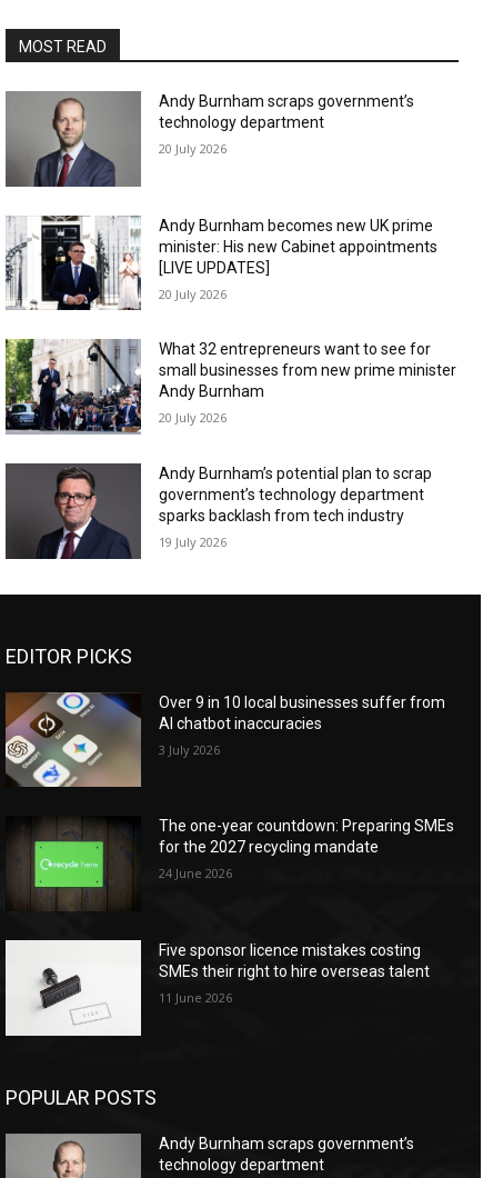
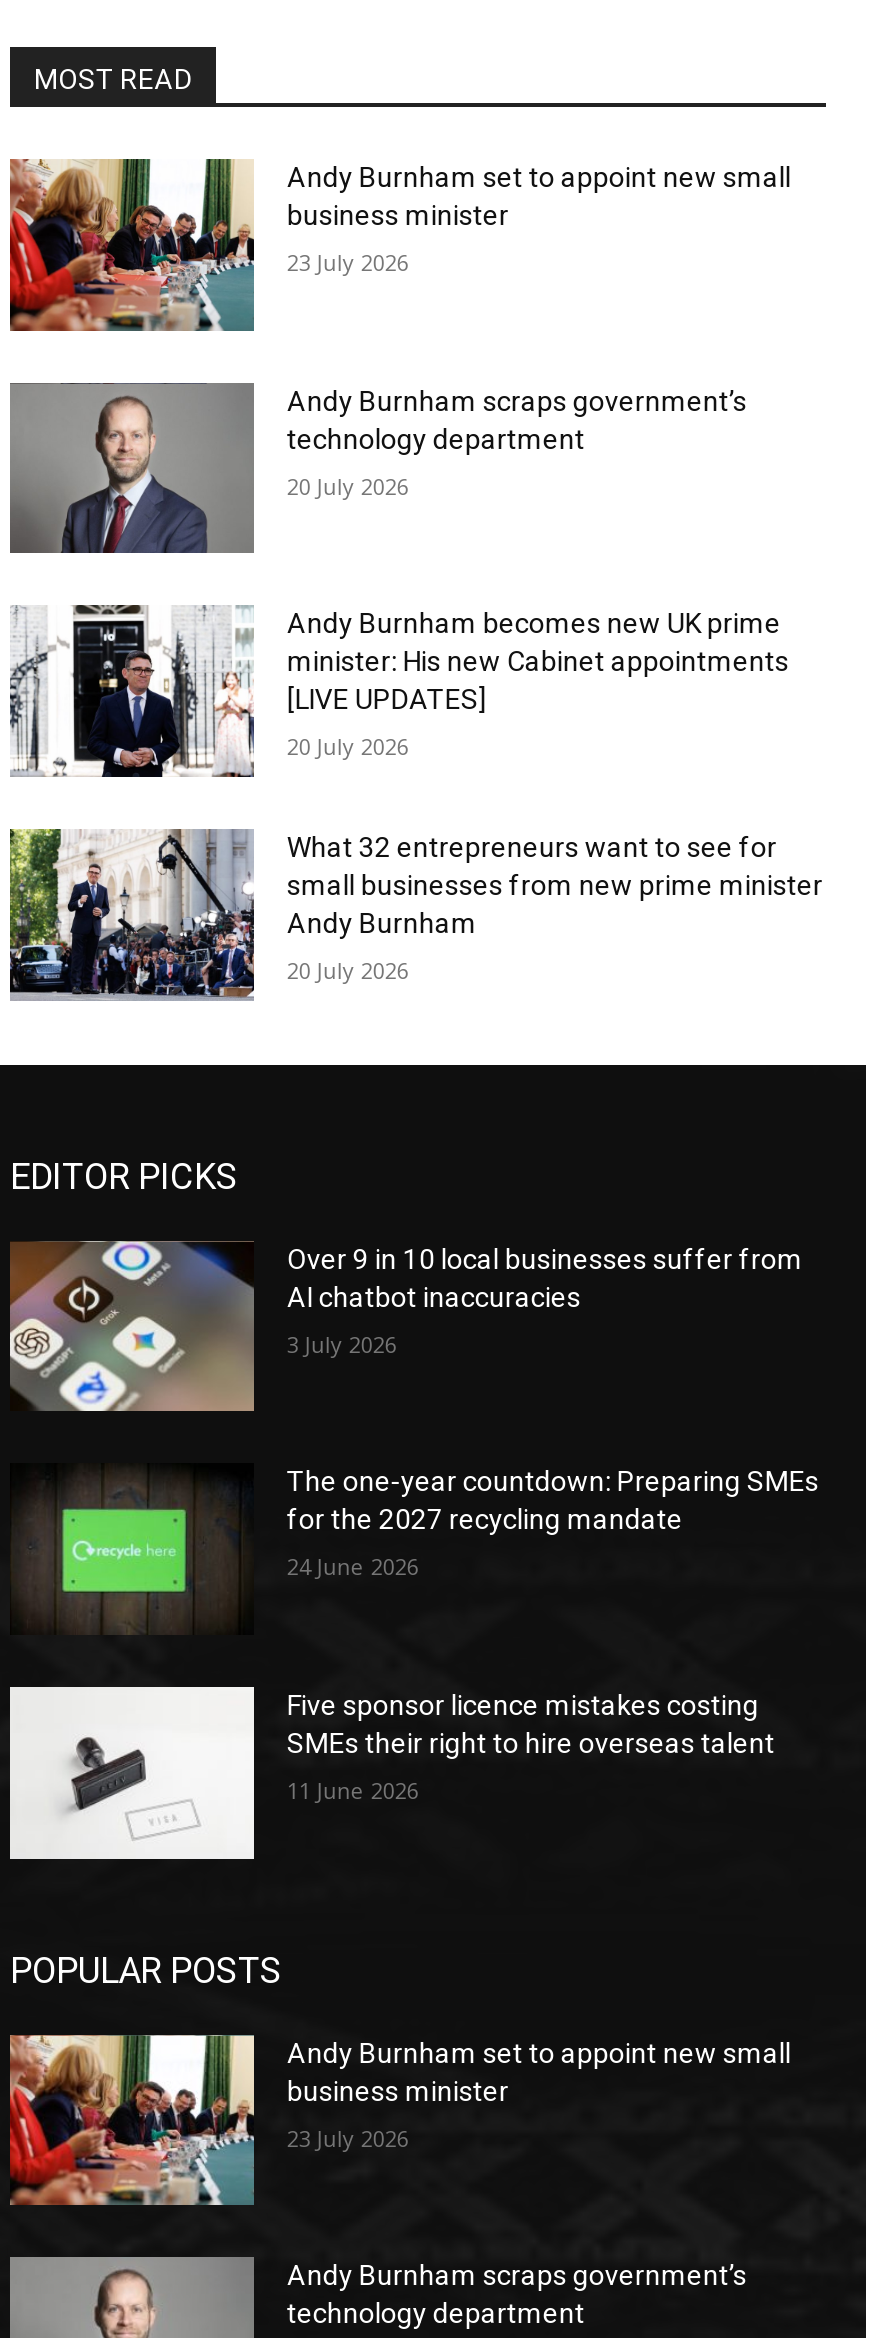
none -> [8,159,791,333] [image] | Andy Burnham set to appoint new small | business minister | 23 July 2026
[6,462,432,559] [image] | Andy Burnham’s potential plan to scrap | government’s technology department | sparks backlash from tech industry | 19 July 2026 -> none
none -> [8,2035,791,2207] [image] | Andy Burnham set to appoint new small | business minister | 23 July 2026

